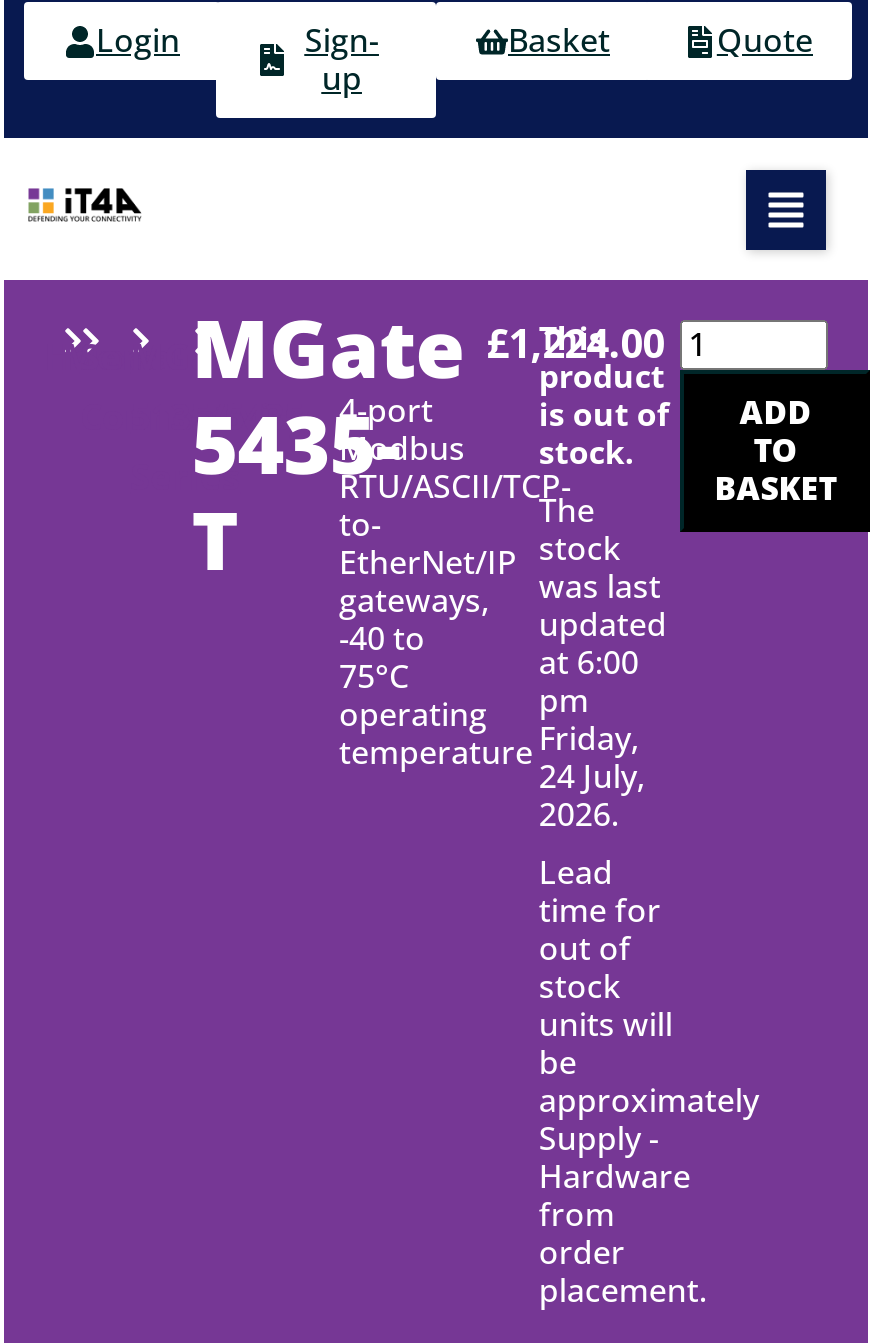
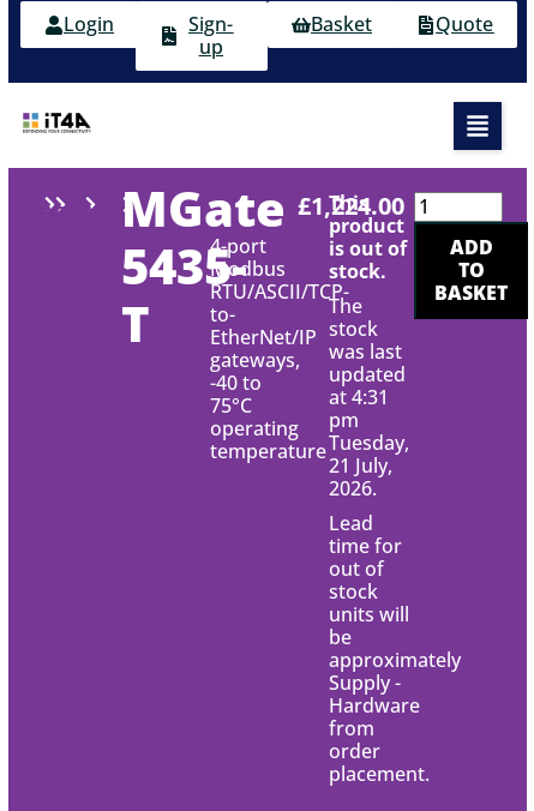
[539,640,639,684] at 6:00 -> [329,384,389,410] at 4:31
[539,716,645,798] Friday, | 24 July, -> [329,429,410,479] Tuesday, | 21 July,

